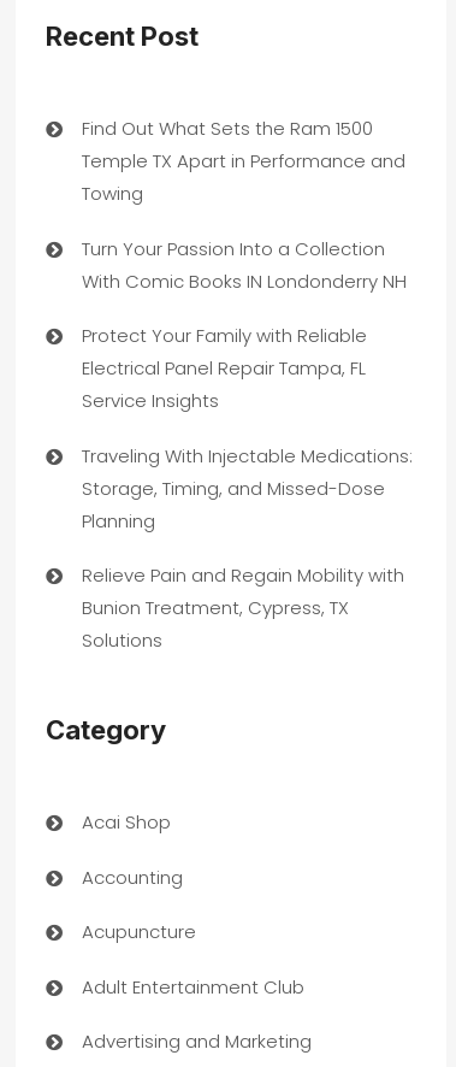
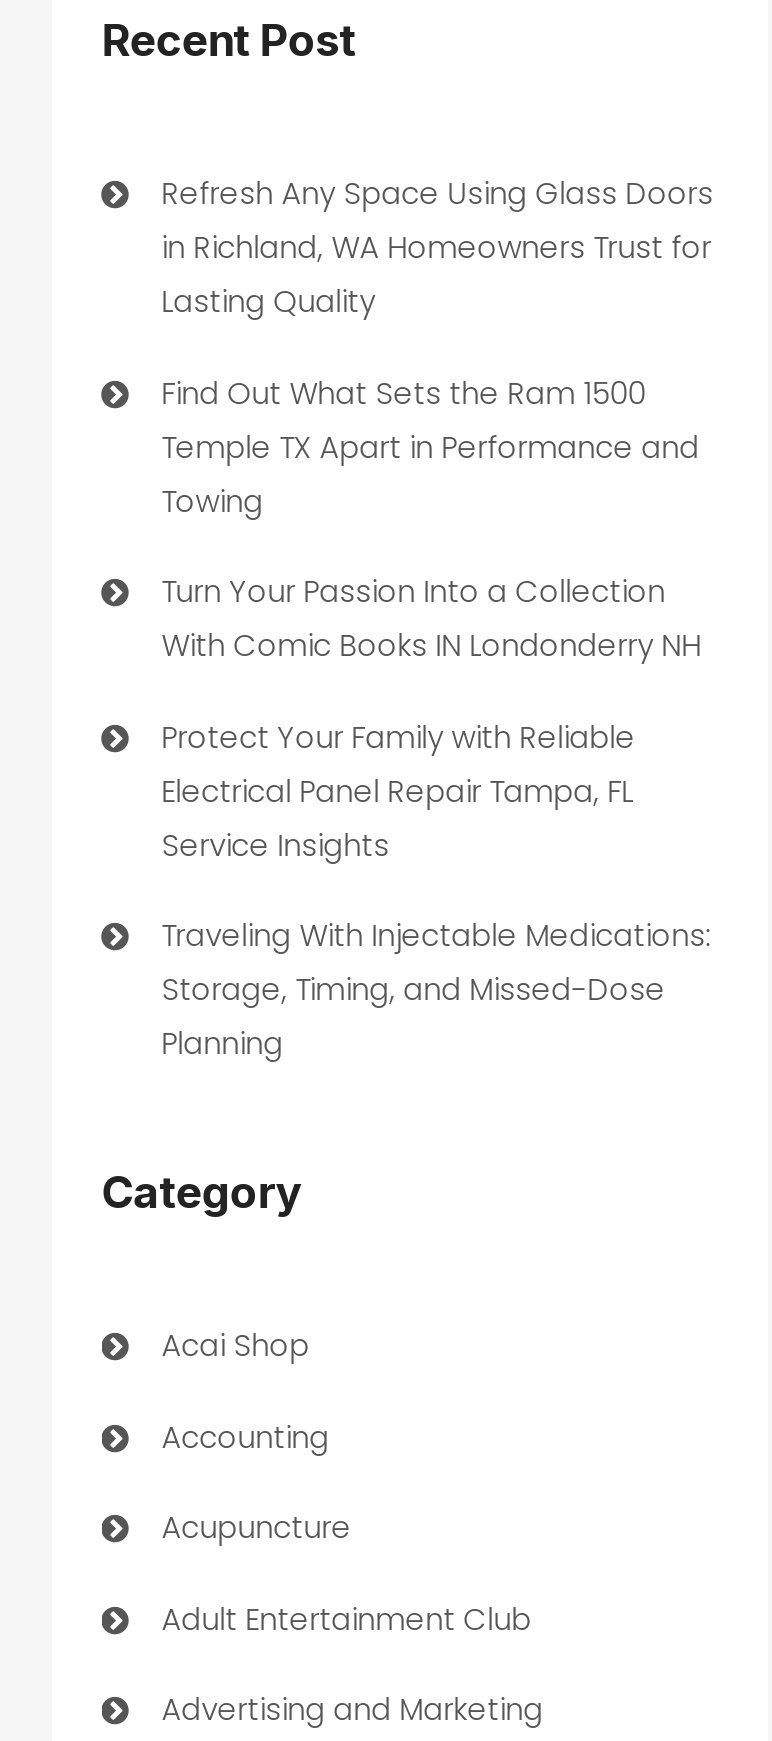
none -> [162,172,714,322] Refresh Any Space Using Glass Doors | in Richland, WA Homeowners Trust for | Lasting Quality
moved [82,116,412,533] -> [162,371,712,1064]: Find Out What Sets the Ram 1500 | Temple TX Apart in Performance and | Towing | ... | Storage, Timing, and Missed-Dose | Planning
[82,562,404,653] Relieve Pain and Regain Mobility with | Bunion Treatment, Cypress, TX | Solutions -> none

